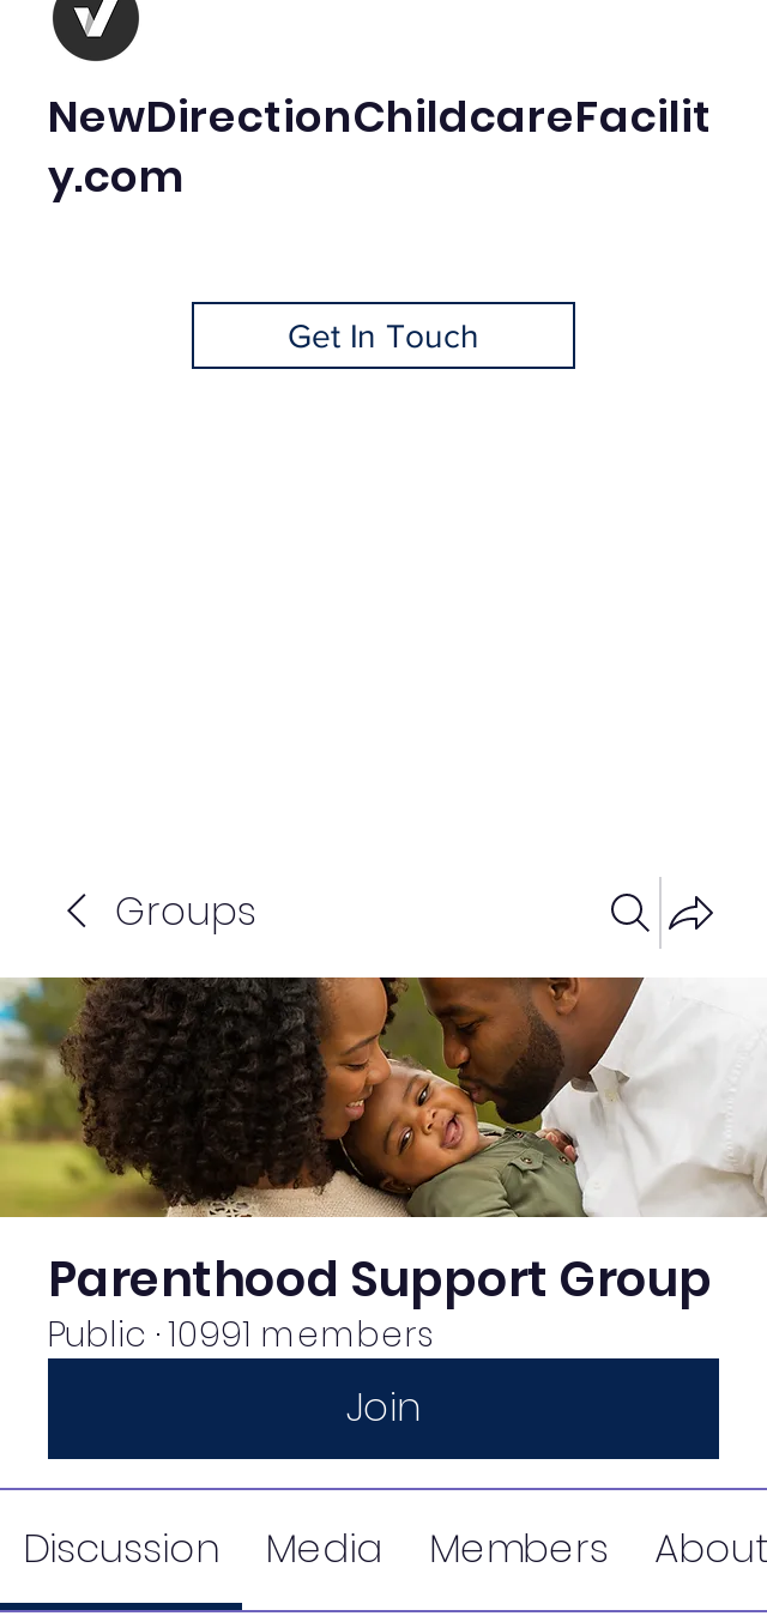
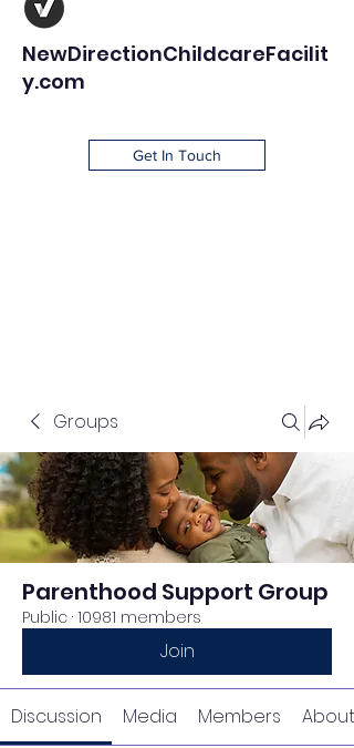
[48,1311,436,1358] Public 10991 members -> [22,606,201,628] Public 10981 members

